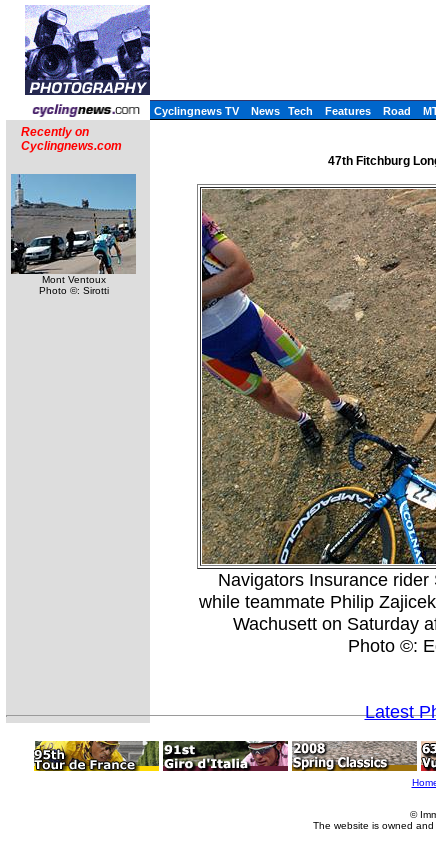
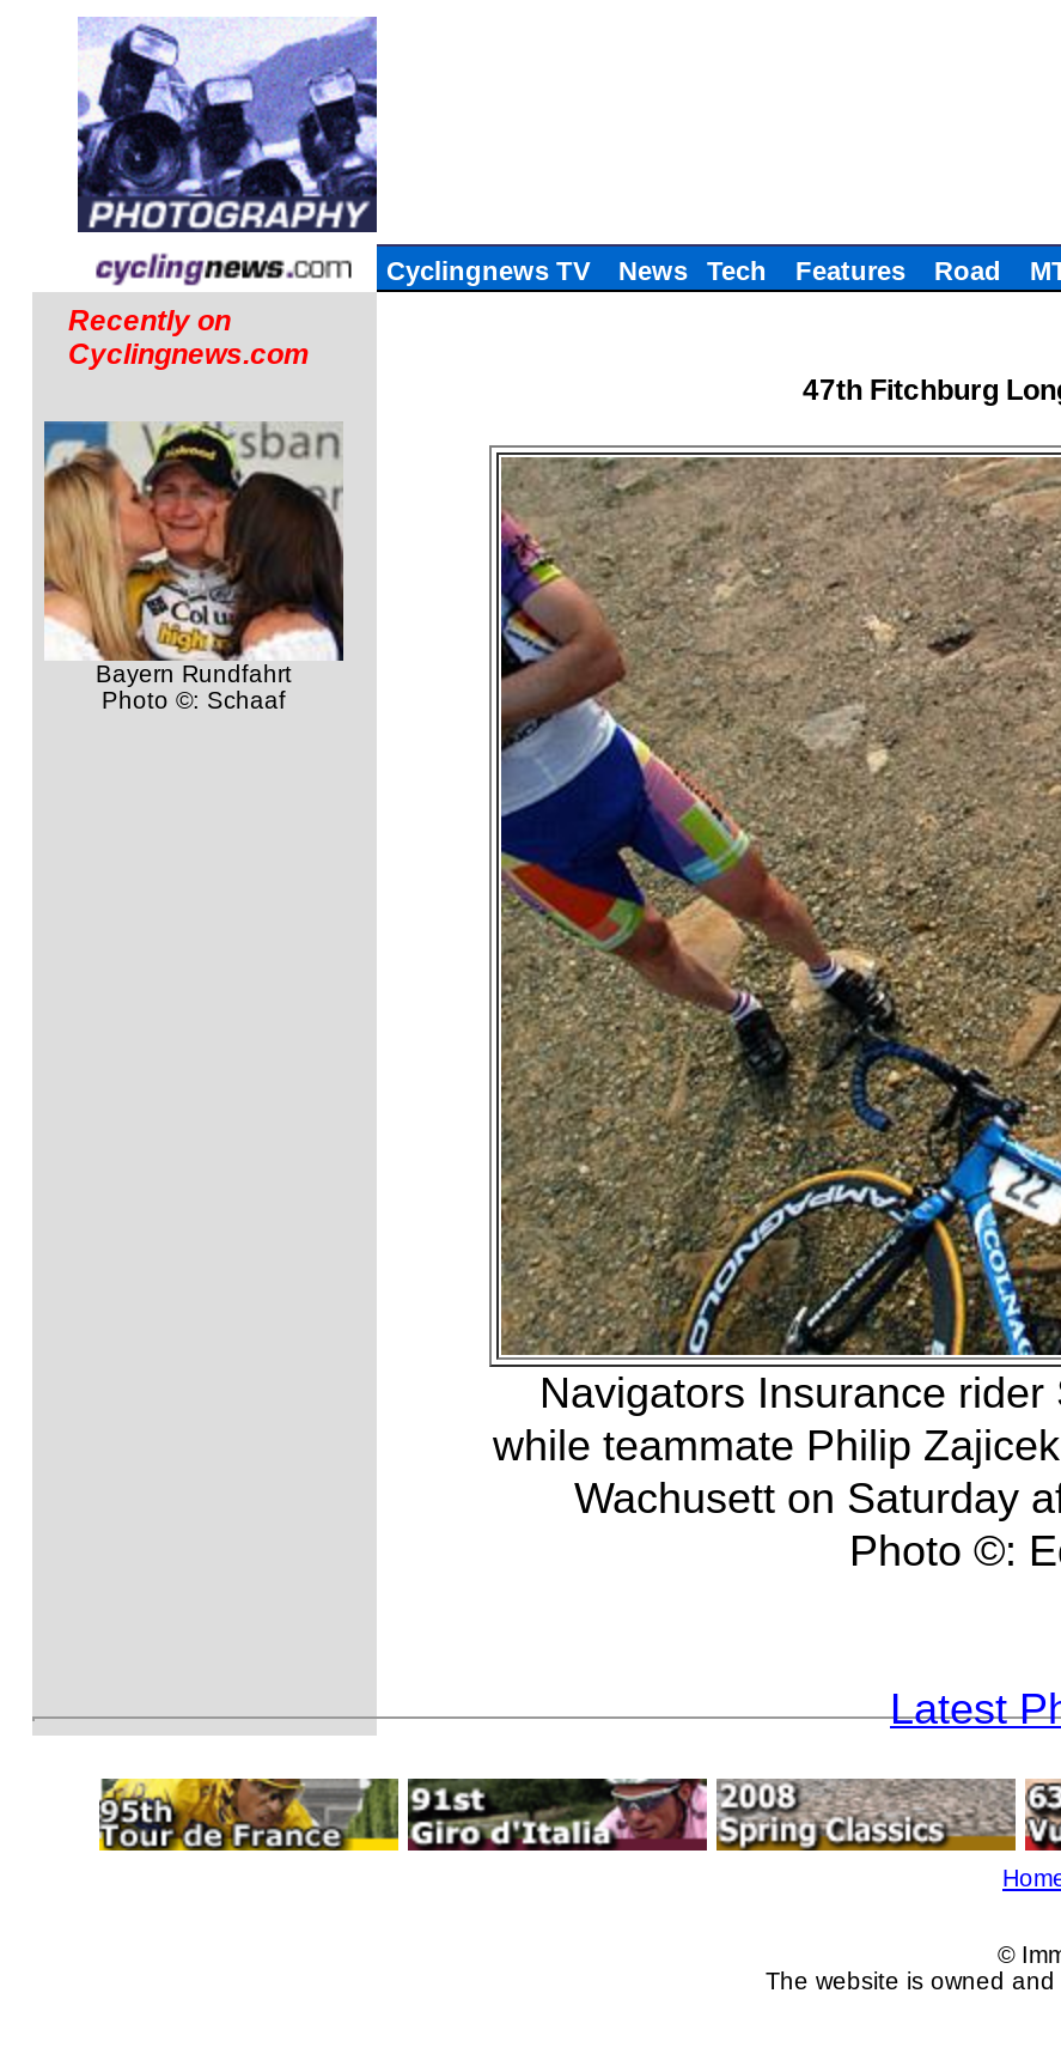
[10,174,136,296] [image] | Mont Ventoux | Photo ©: Sirotti -> [42,421,343,713] [image] | Bayern Rundfahrt | Photo ©: Schaaf

